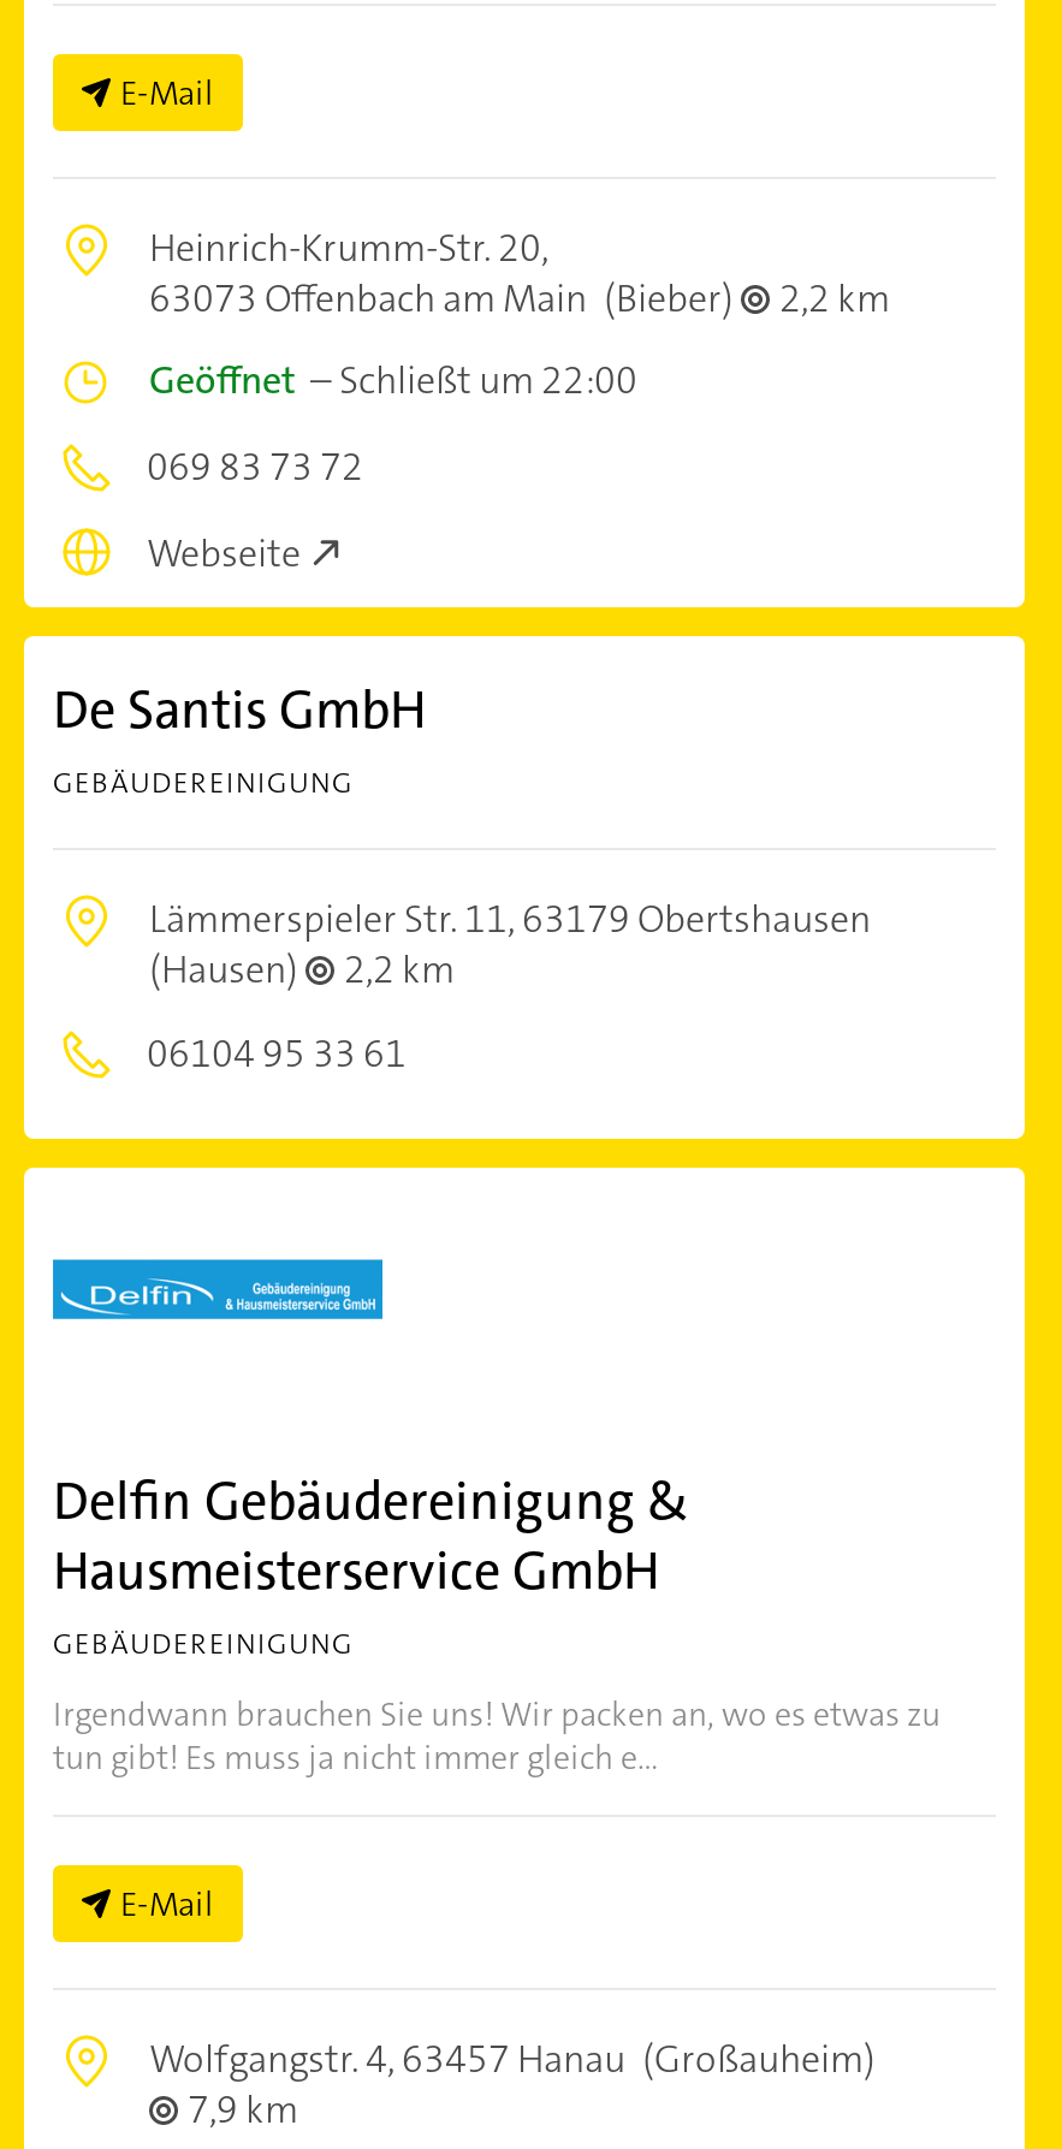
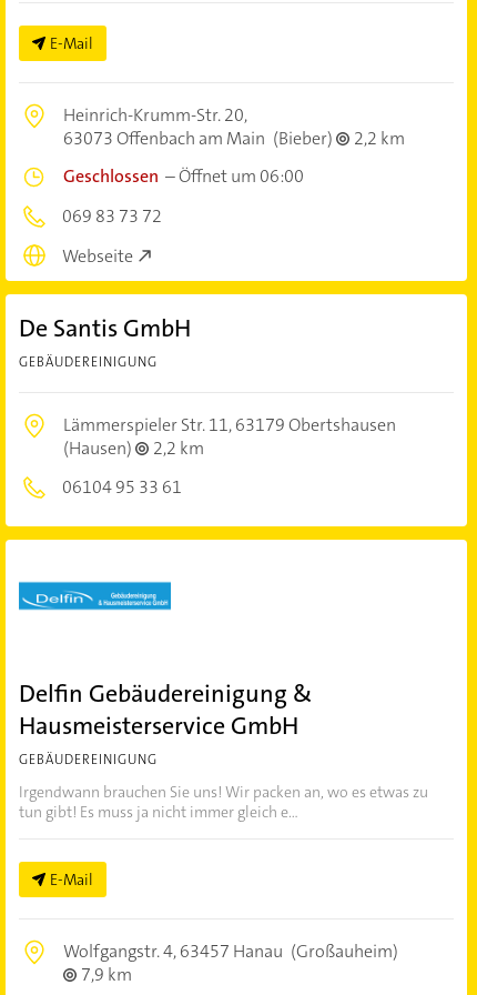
[149,355,637,405] Geöffnet – Schließt um 22:00 -> [63,164,304,188] Geschlossen – Öffnet um 06:00

